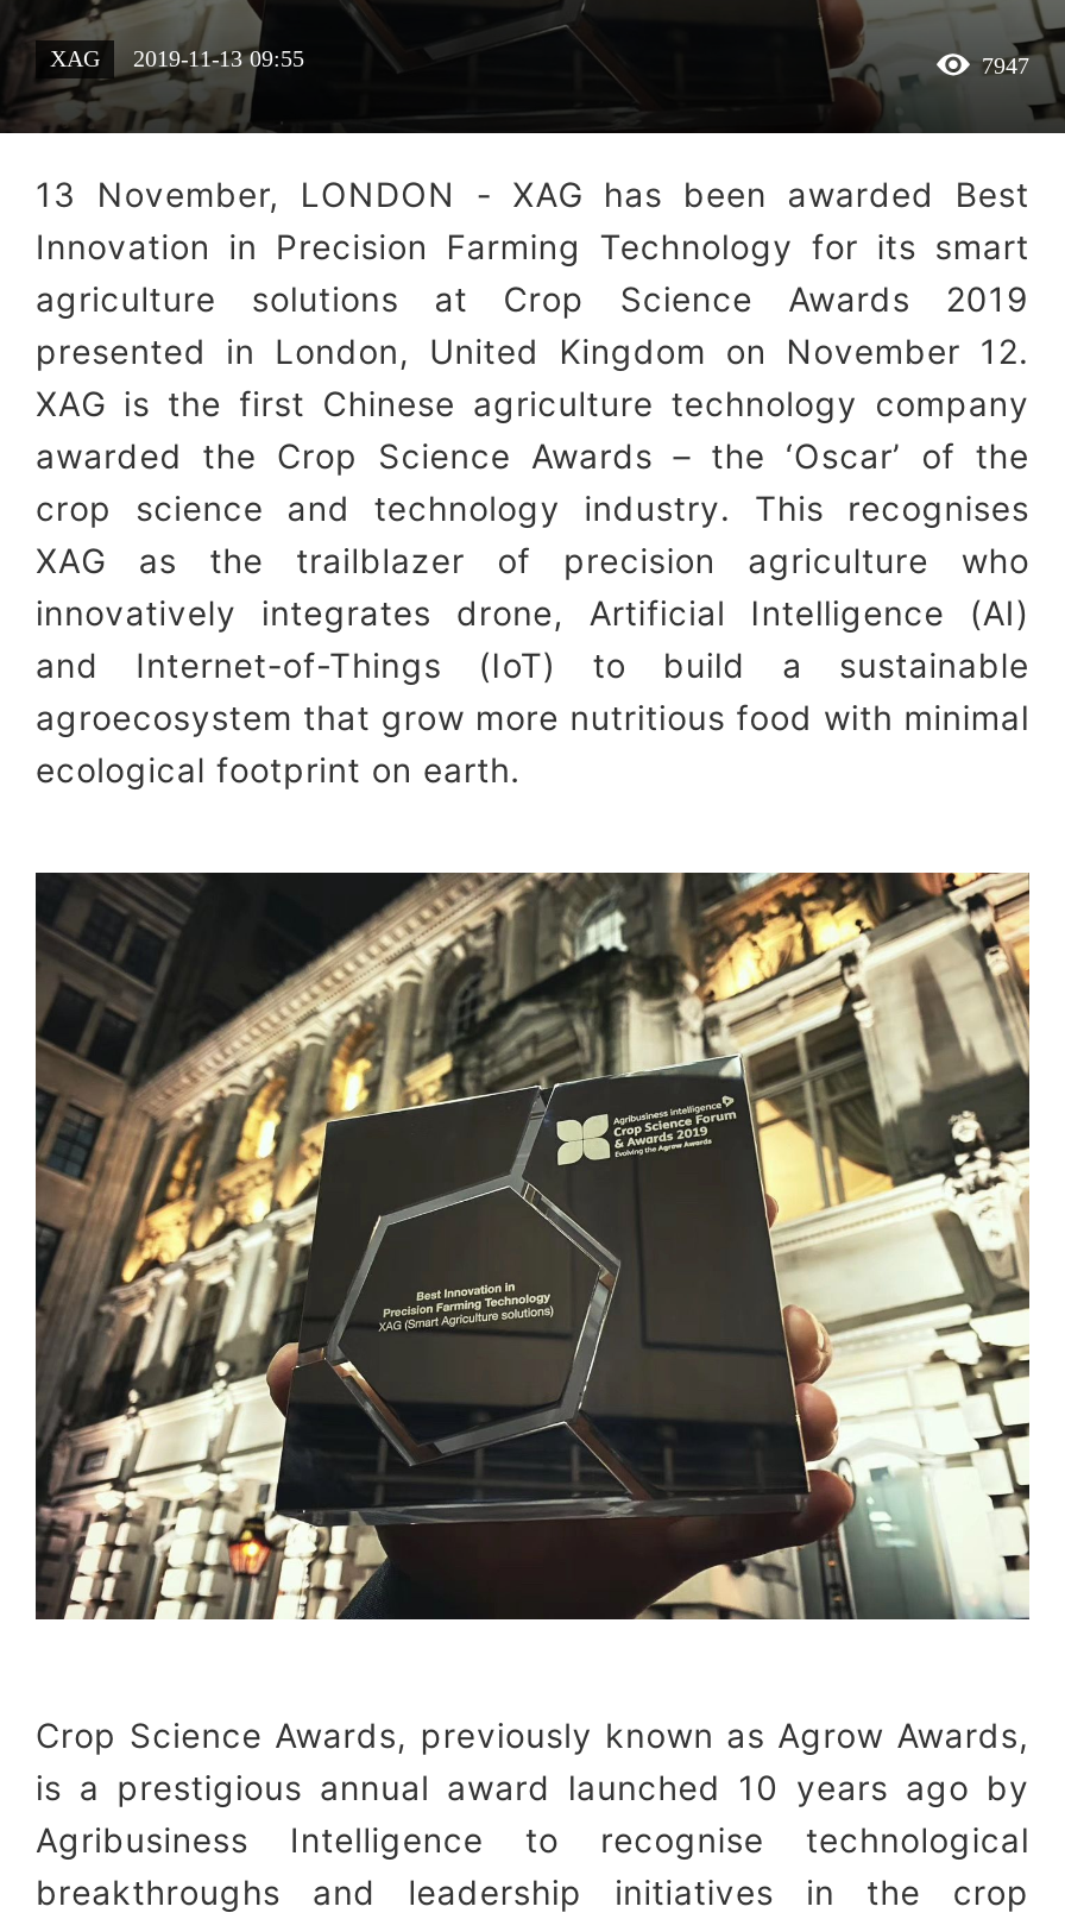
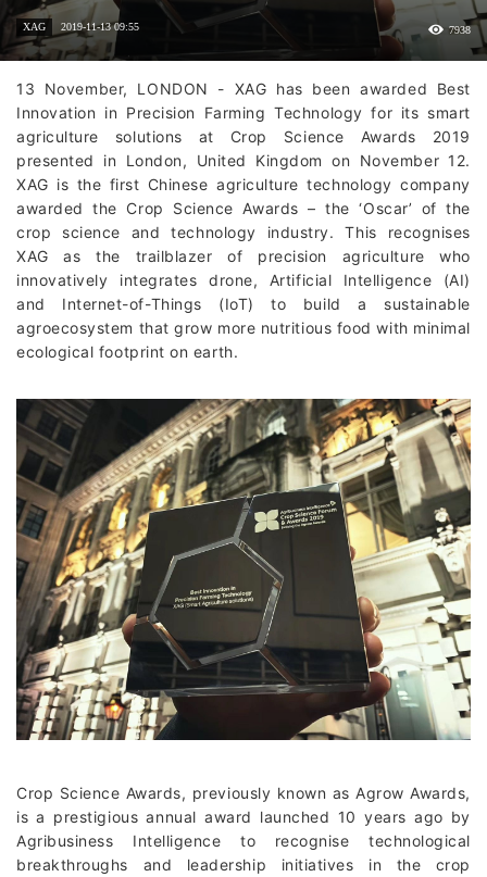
[982,52,1029,78] 7947 -> [449,24,471,36] 7938

